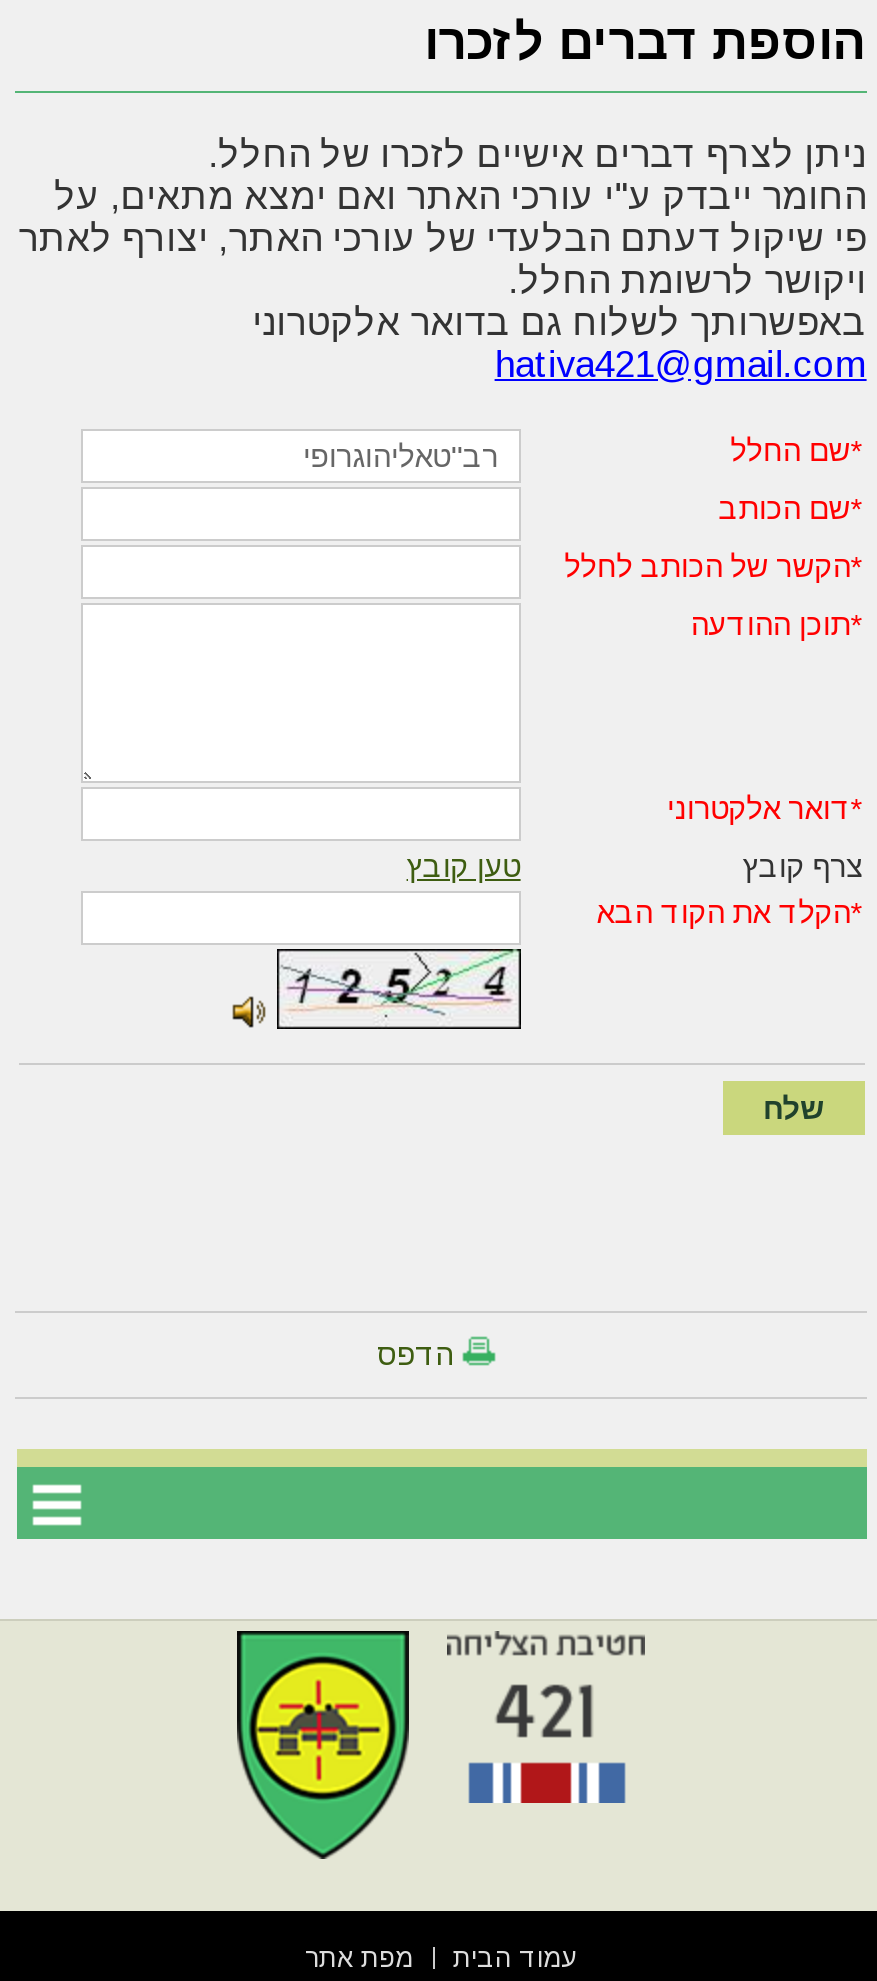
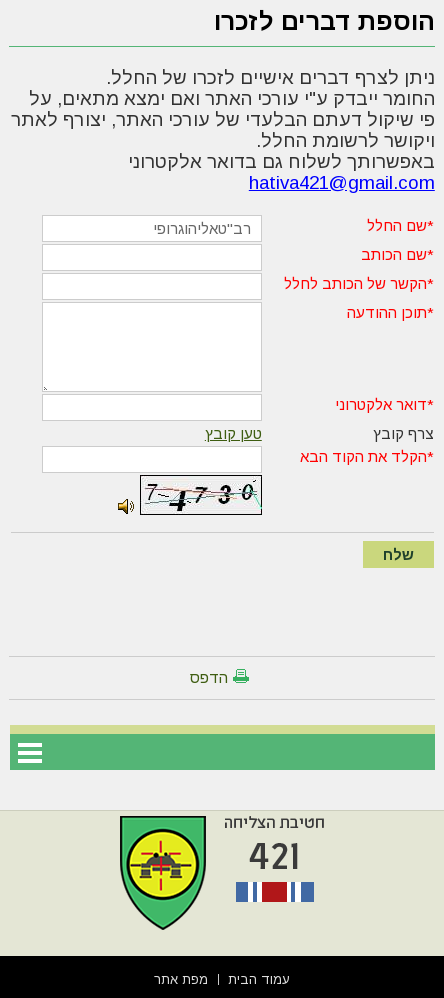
[285,951,519,1021] [image] -> [145,477,262,512] [image]

